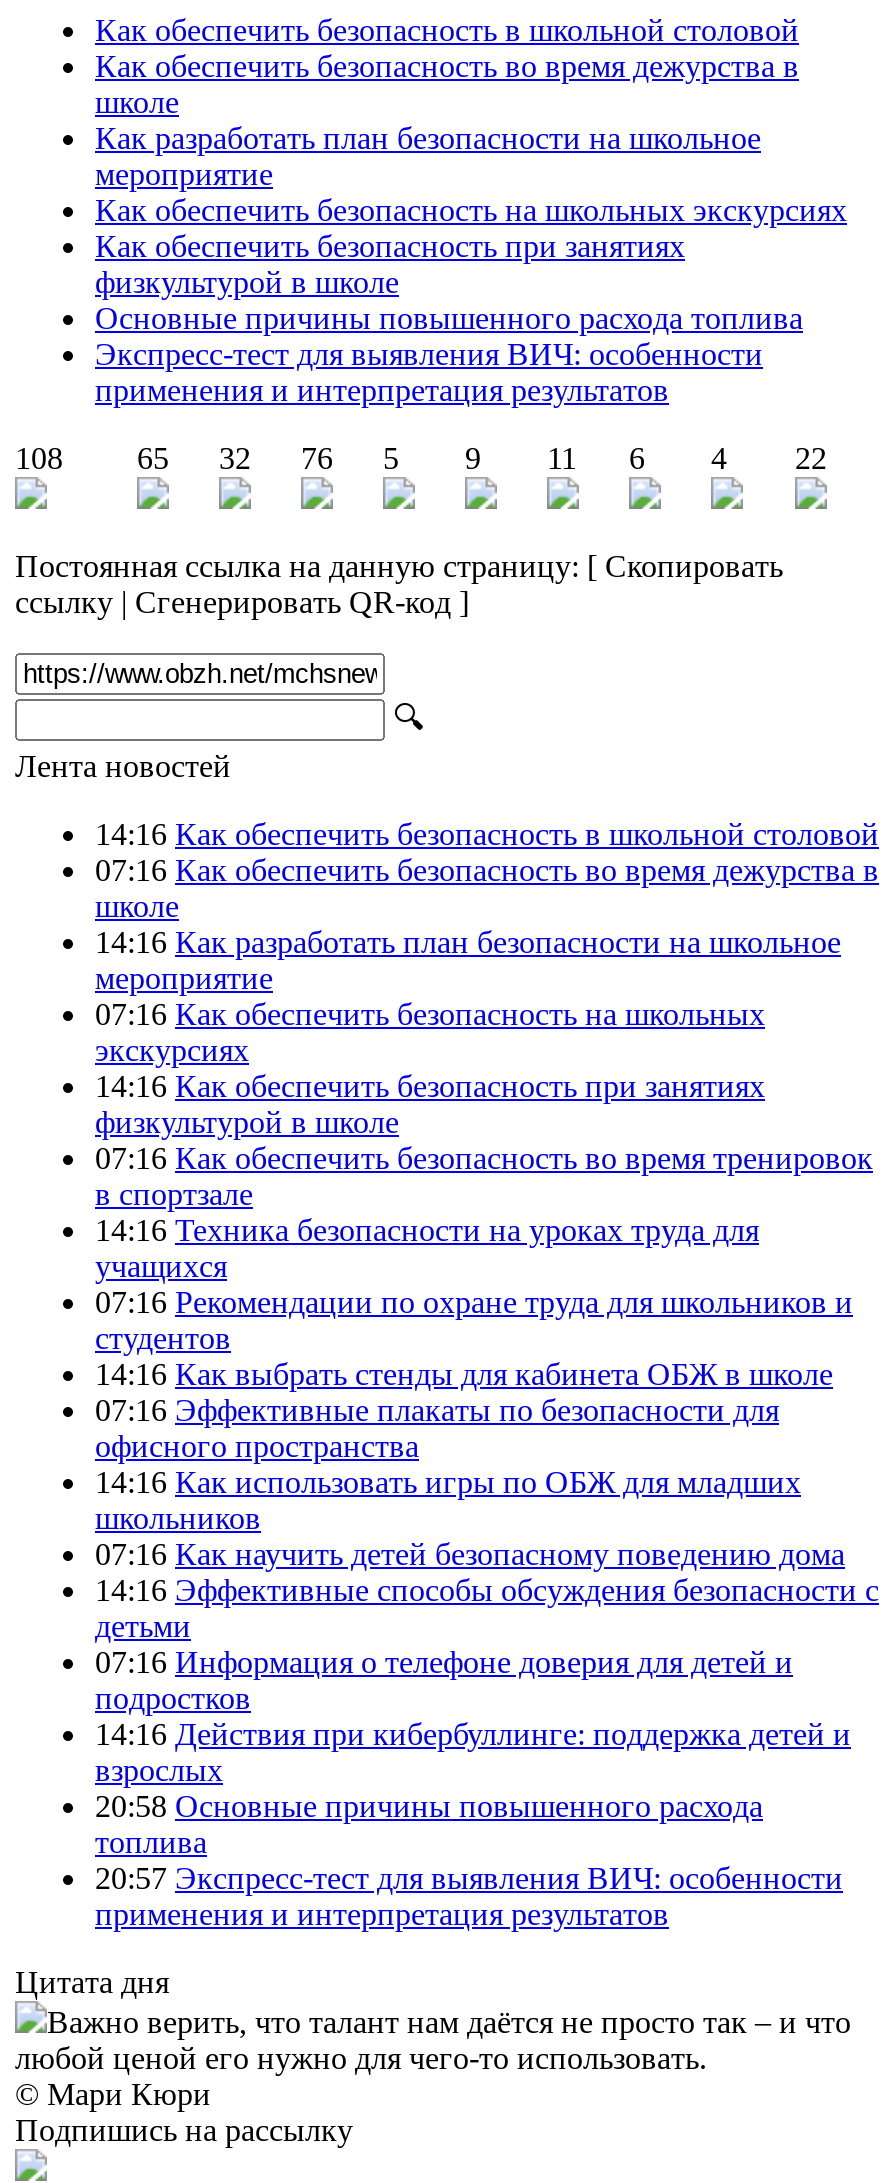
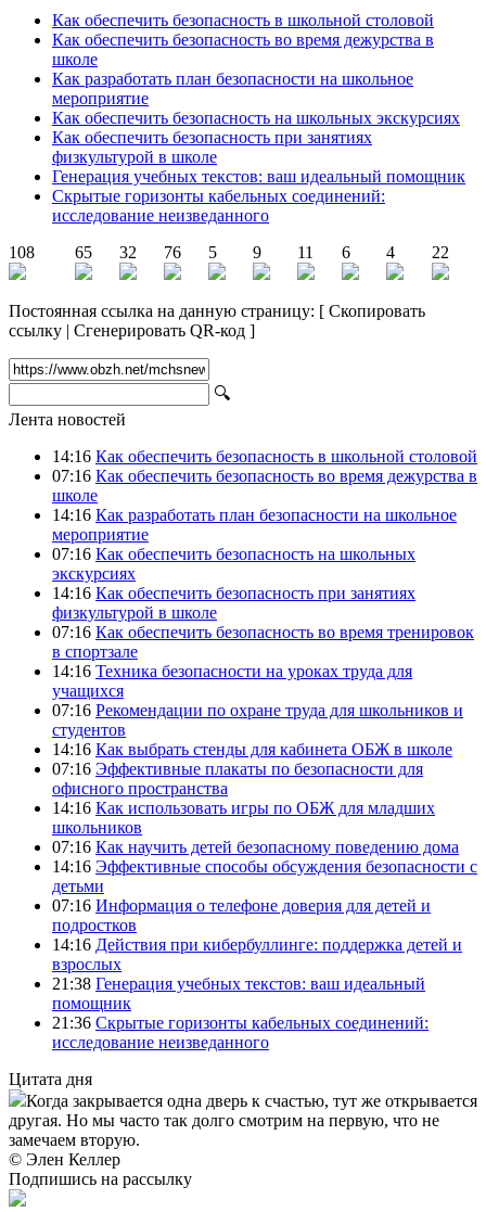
[95,301,803,407] Основные причины повышенного расхода топлива | Экспресс-тест для выявления ВИЧ: особенности | применения и интерпретация результатов -> [52,167,465,224] Генерация учебных текстов: ваш идеальный помощник | Скрытые горизонты кабельных соединений: | исследование неизведанного
[95,1789,843,1931] 20:58 Основные причины повышенного расхода | топлива | 20:57 Экспресс-тест для выявления ВИЧ: особенности | применения и интерпретация результатов -> [52,974,429,1051] 21:38 Генерация учебных текстов: ваш идеальный | помощник | 21:36 Скрытые горизонты кабельных соединений: | исследование неизведанного
[15,2005,851,2111] Важно верить, что талант нам даётся не просто так – и что | любой ценой его нужно для чего-то использовать. | © Мари Кюри -> [9,1091,477,1168] Когда закрывается одна дверь к счастью, тут же открывается | другая. Но мы часто так долго смотрим на первую, что не | замечаем вторую. | © Элен Келлер

